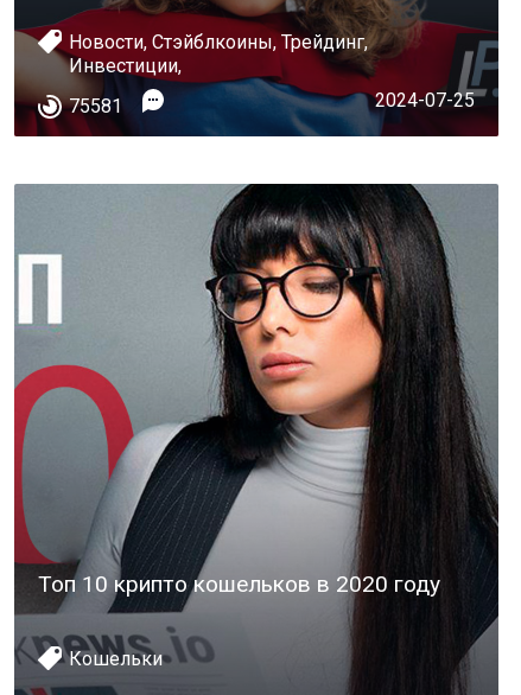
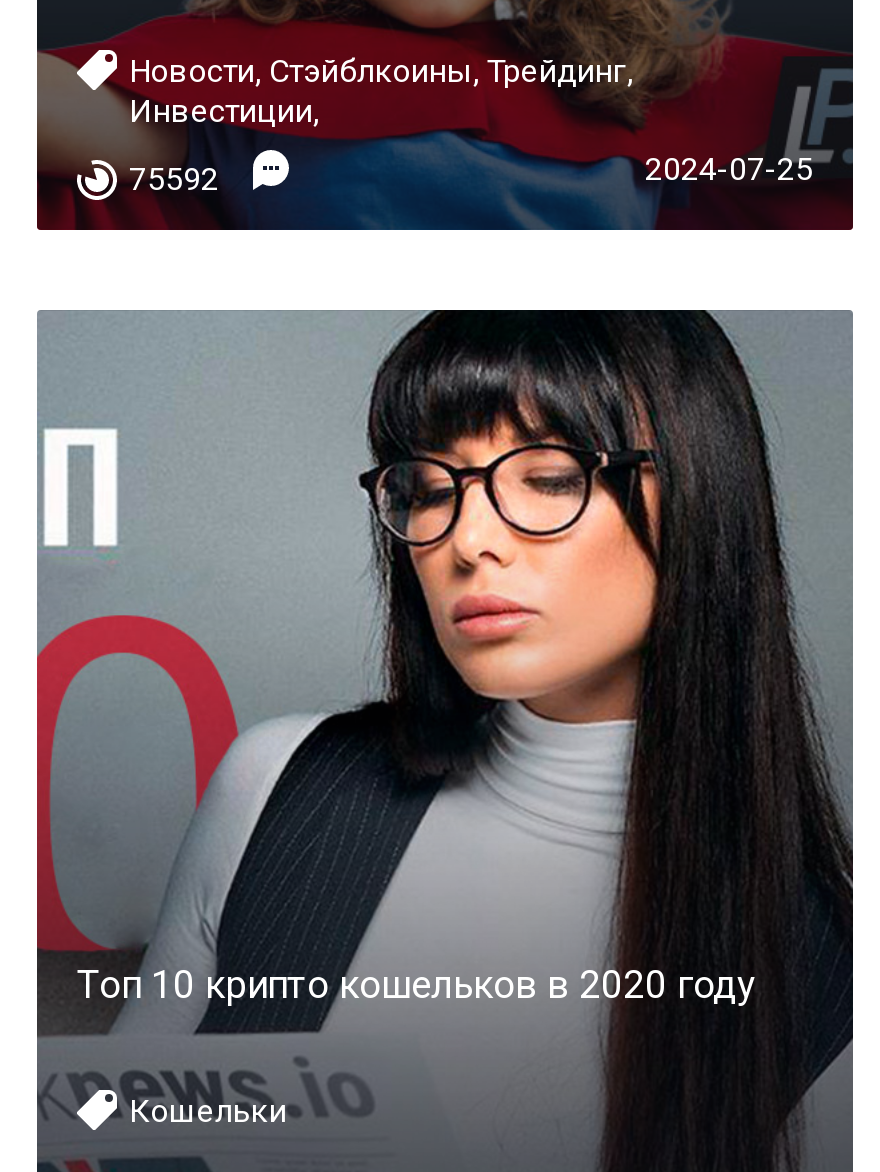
[69,95,122,118] 75581 -> [129,160,219,198] 75592

